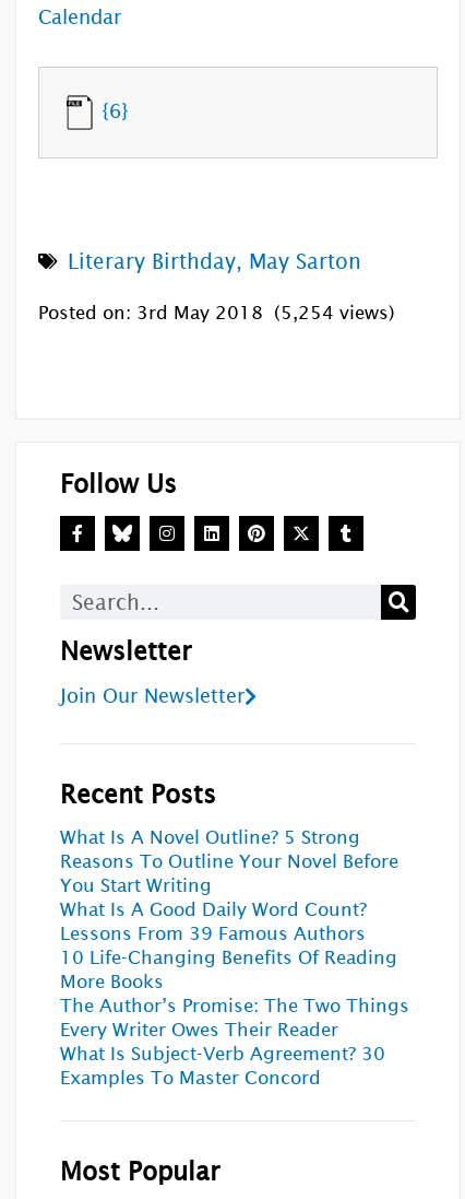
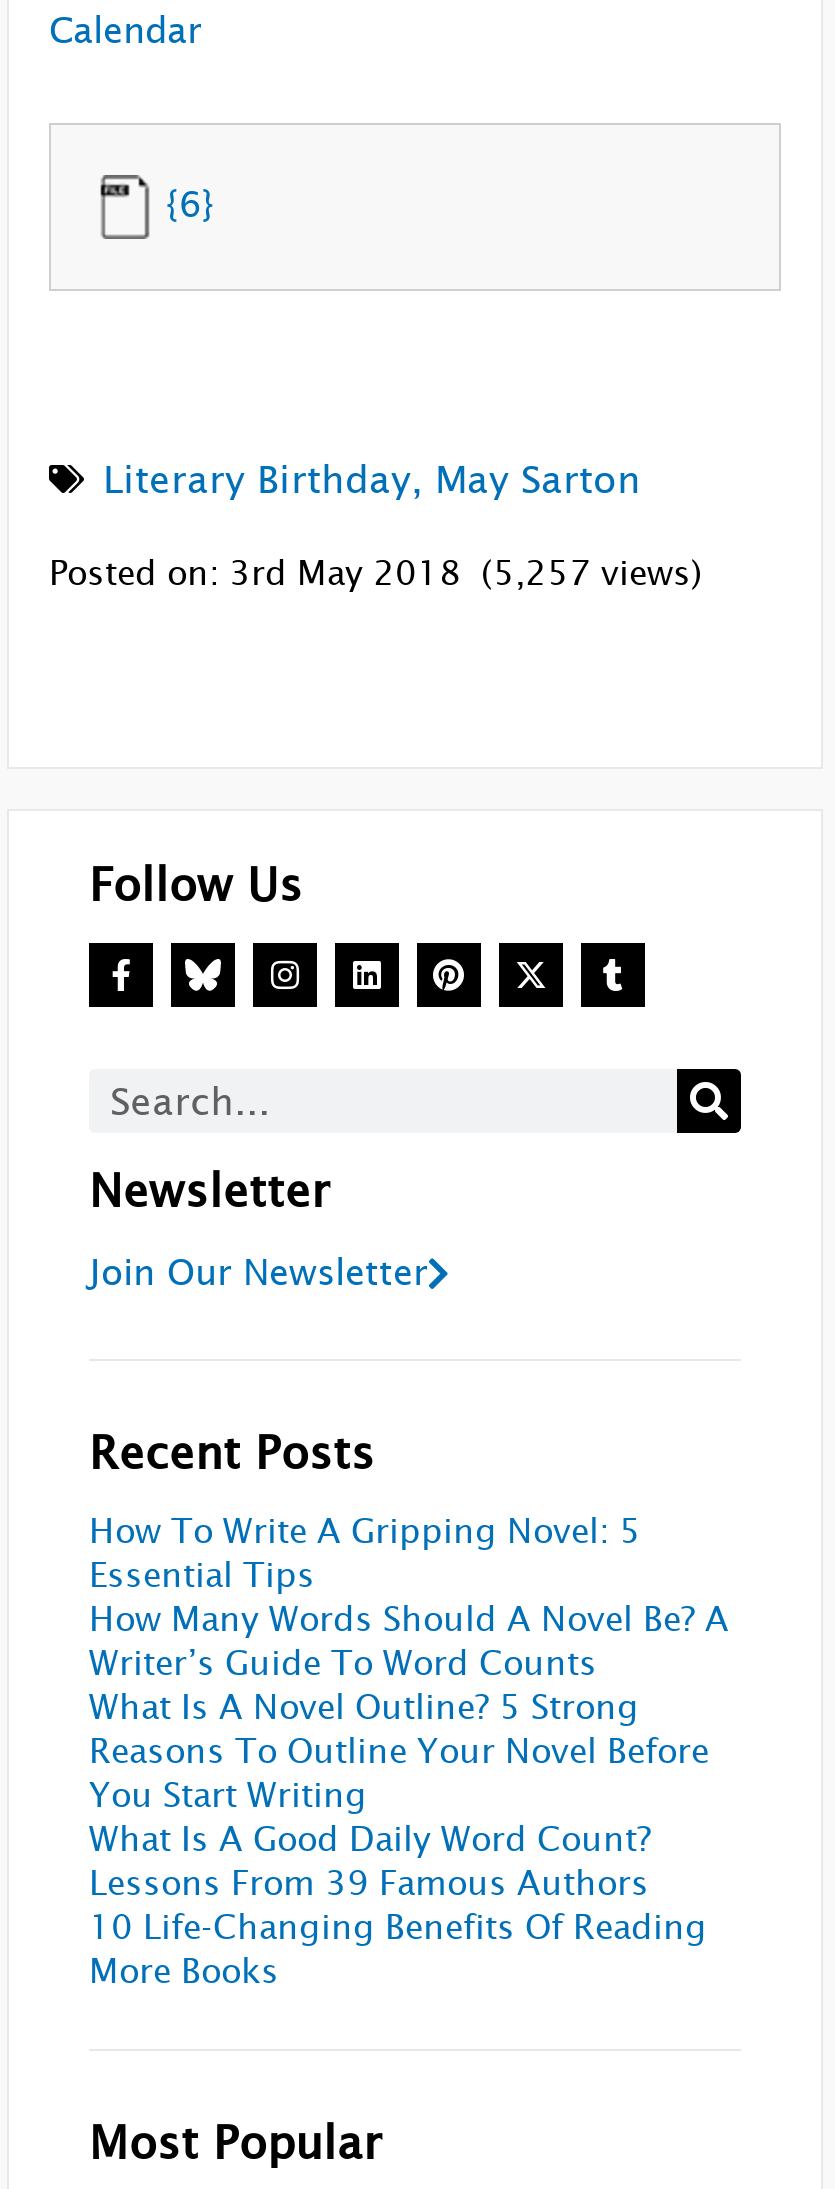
[38,303,395,324] Posted on: 3rd May 2018 (5,254 views) -> [49,555,703,593] Posted on: 3rd May 2018 (5,257 views)
none -> [89,1514,729,1684] How To Write A Gripping Novel: 5 | Essential Tips | How Many Words Should A Novel Be? A | Writer’s Guide To Word Counts
moved [60,827,398,992] -> [89,1690,709,1992]: What Is A Novel Outline? 5 Strong | Reasons To Outline Your Novel Before | You Start Writing | What Is A Good Daily Word Count? | Lessons From 39 Famous Authors | 10 Life-Changing Benefits Of Reading | More Books
[60,996,409,1088] The Author’s Promise: The Two Things | Every Writer Owes Their Reader | What Is Subject-Verb Agreement? 30 | Examples To Master Concord -> none

